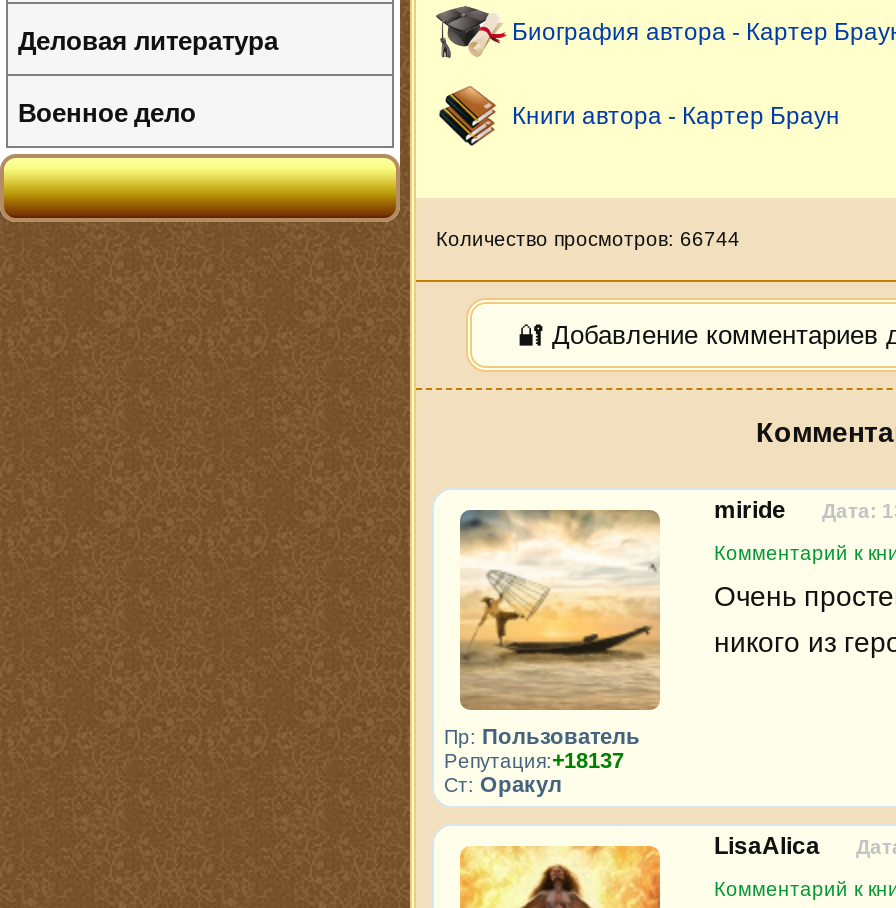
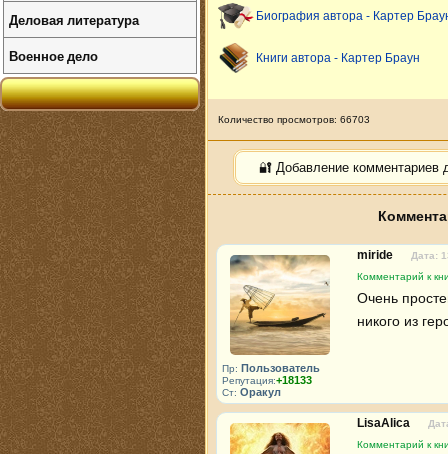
[436,227,740,249] Количество просмотров: 66744 -> [218,114,370,125] Количество просмотров: 66703
[444,747,624,771] Репутация:+18137 -> [222,374,312,386] Репутация:+18133

